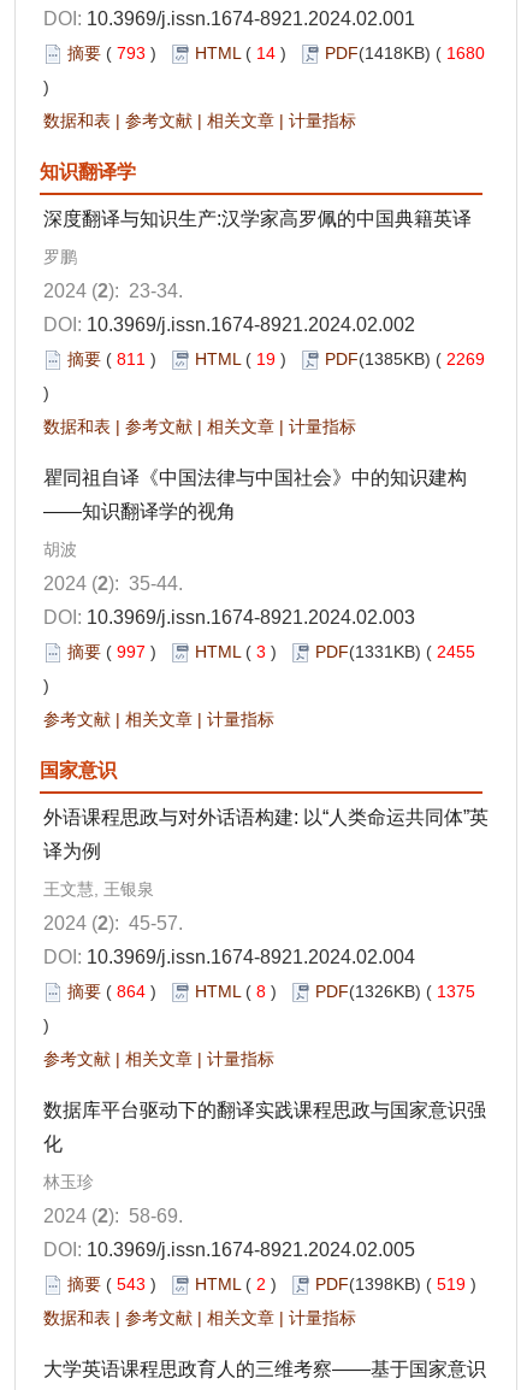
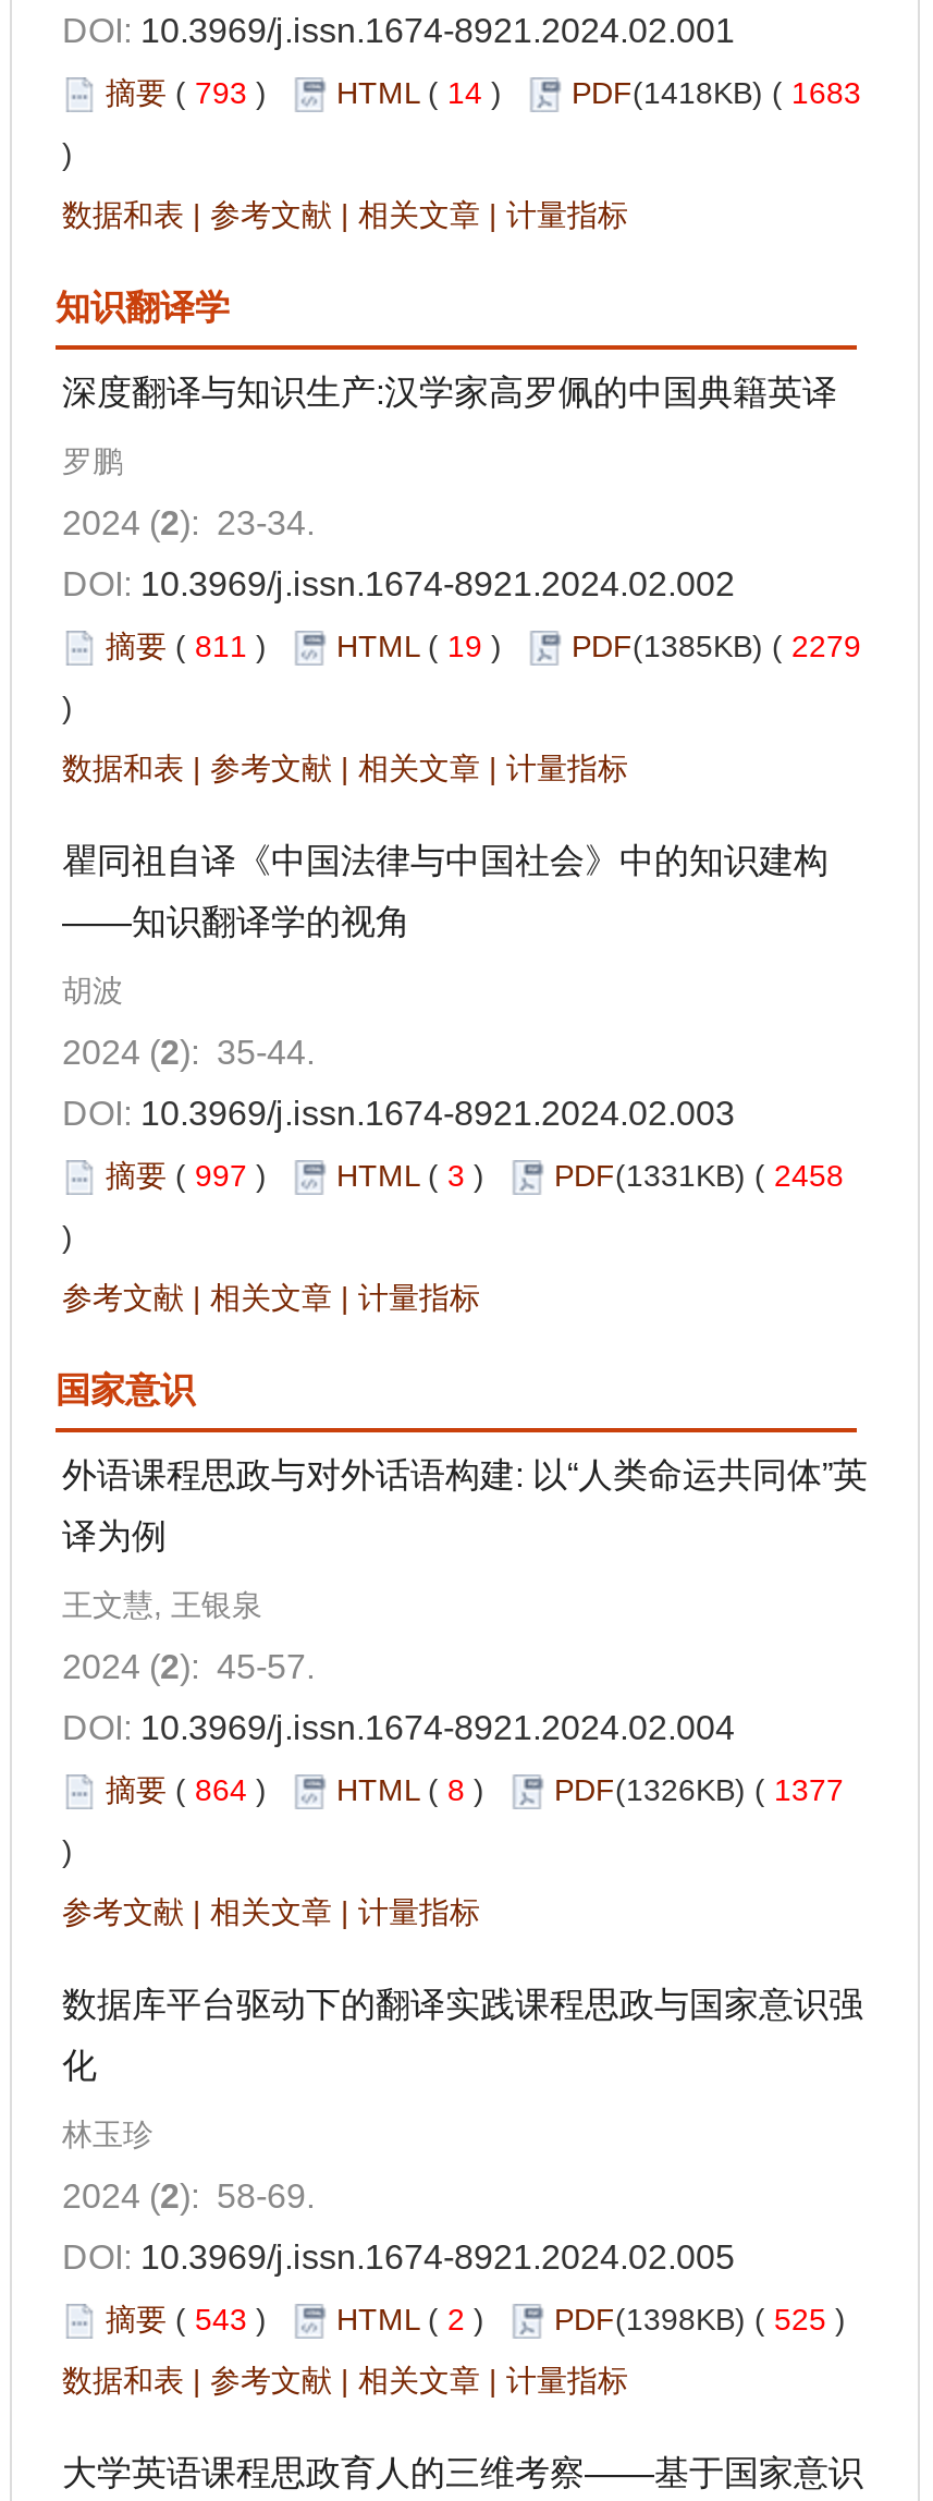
[67,43,485,63] 摘要(793) HTML (14) PDF(1418KB) (1680 -> [106,75,861,110] 摘要(793) HTML (14) PDF(1418KB) (1683
[67,349,485,369] 摘要(811) HTML (19) PDF(1385KB) (2269 -> [106,629,861,663] 摘要(811) HTML (19) PDF(1385KB) (2279
[67,642,475,661] 摘要(997) HTML (3) PDF(1331KB) (2455 -> [106,1158,844,1193] 摘要(997) HTML (3) PDF(1331KB) (2458
[67,982,475,1001] 摘要(864) HTML (8) PDF(1326KB) (1375 -> [106,1772,844,1807] 摘要(864) HTML (8) PDF(1326KB) (1377
[67,1274,486,1294] 摘要(543) HTML (2) PDF(1398KB) (519) -> [106,2302,863,2337] 摘要(543) HTML (2) PDF(1398KB) (525)

